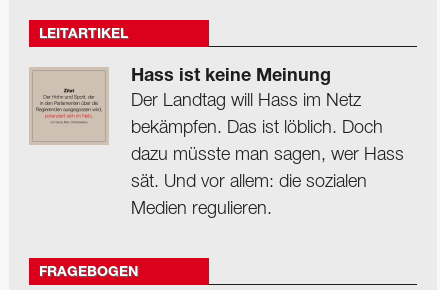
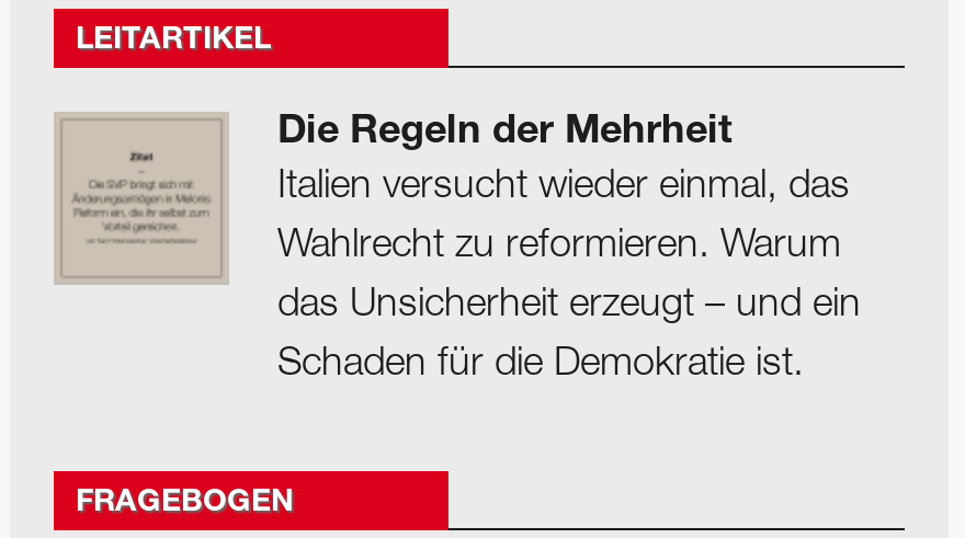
[131,68,404,217] Hass ist keine Meinung | Der Landtag will Hass im Netz | bekämpfen. Das ist löblich. Doch | dazu müsste man sagen, wer Hass | sät. Und vor allem: die sozialen | Medien regulieren. -> [277,115,861,382] Die Regeln der Mehrheit | Italien versucht wieder einmal, das | Wahlrecht zu reformieren. Warum | das Unsicherheit erzeugt – und ein | Schaden für die Demokratie ist.

